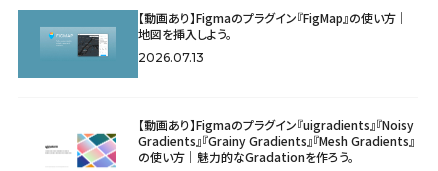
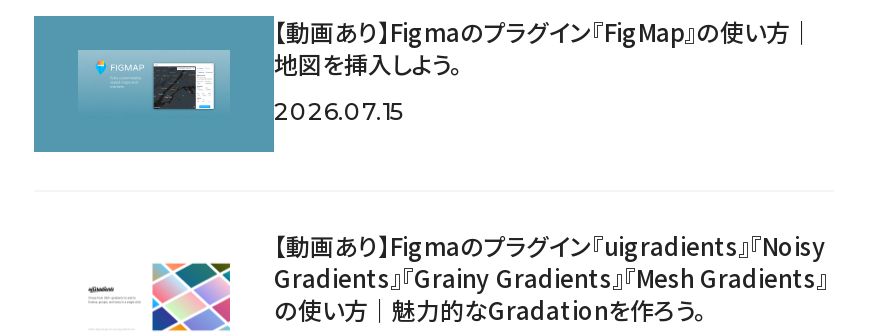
[138,50,204,65] 2026.07.13 -> [274,95,402,125] 2026.07.15

